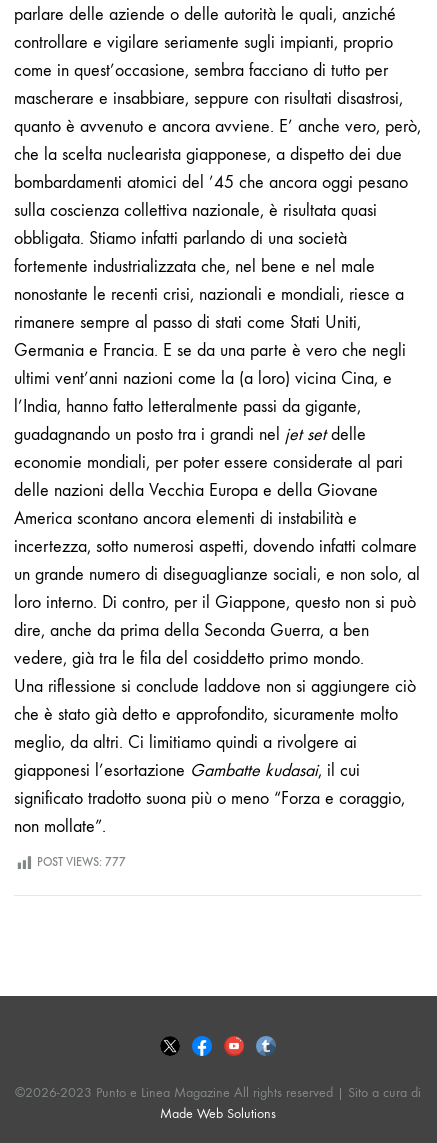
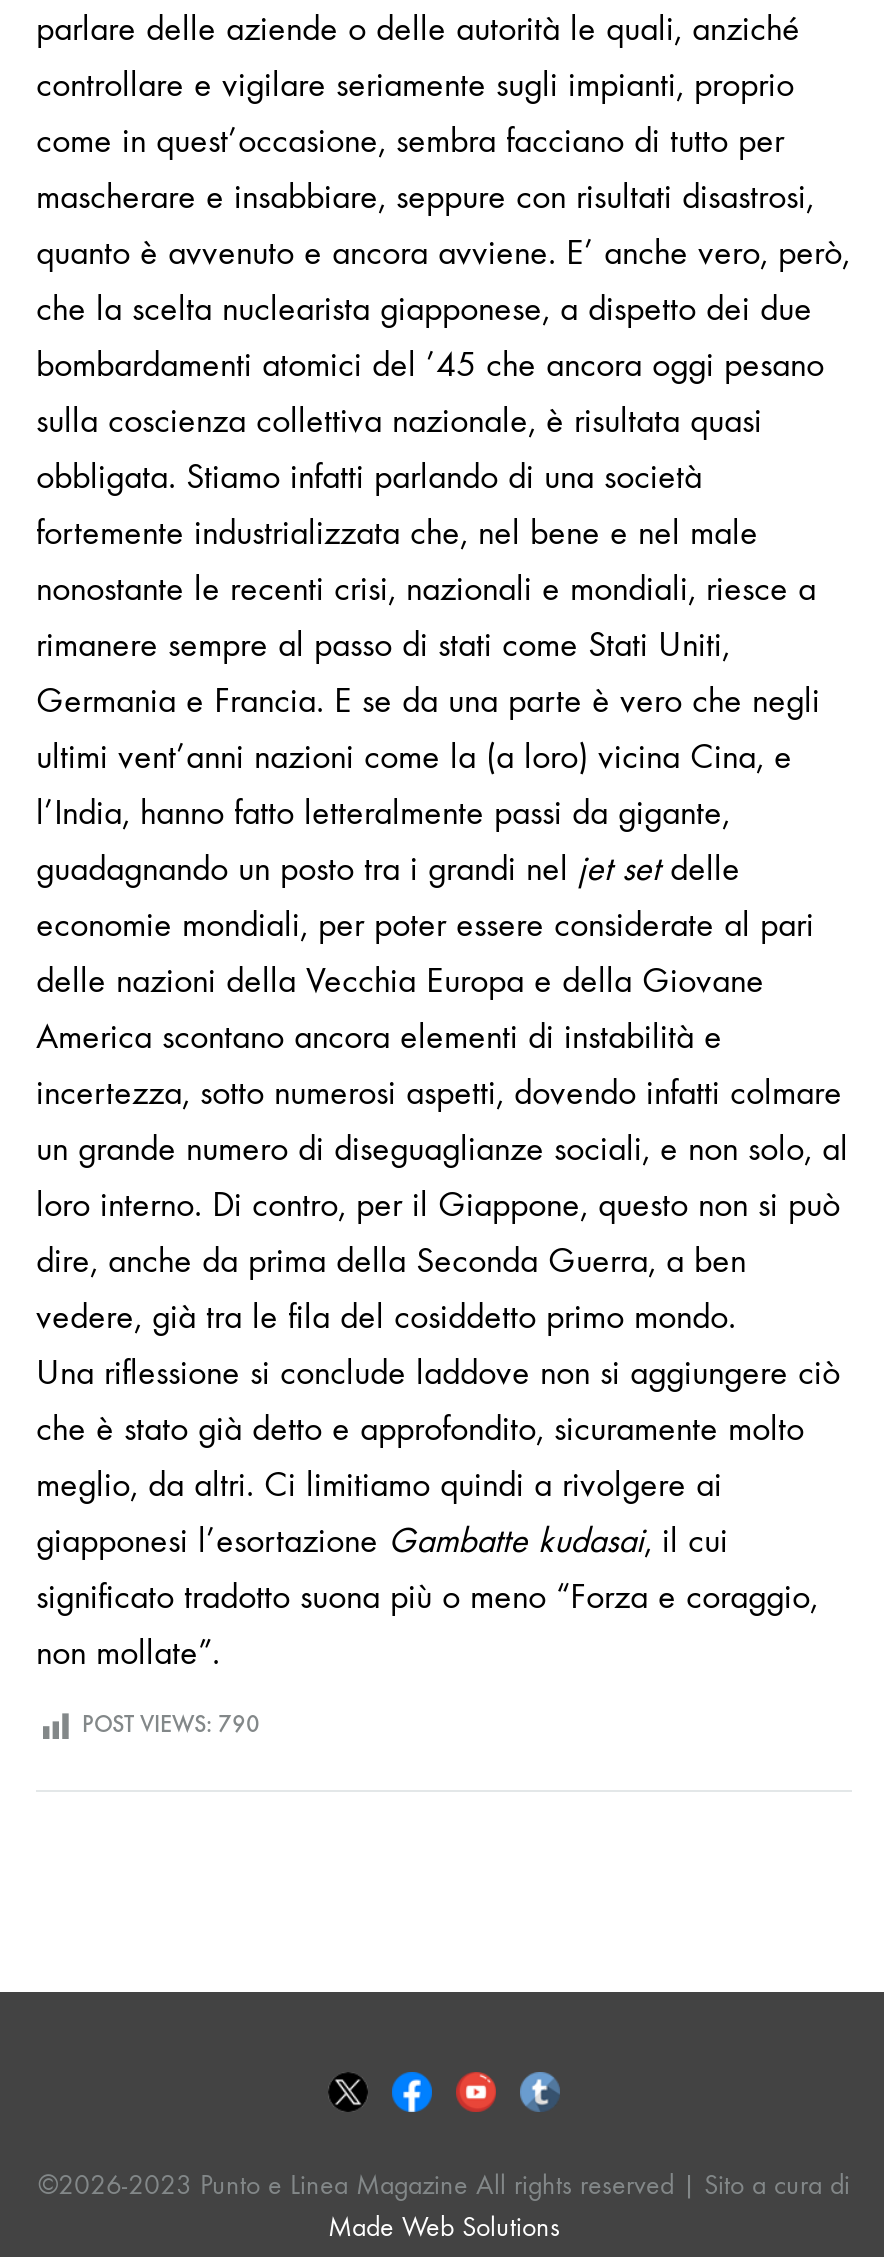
[37,855,126,869] POST VIEWS: 777 -> [82,1710,260,1738] POST VIEWS: 790

